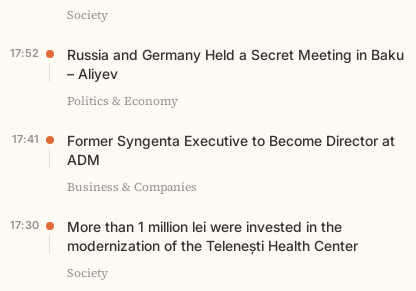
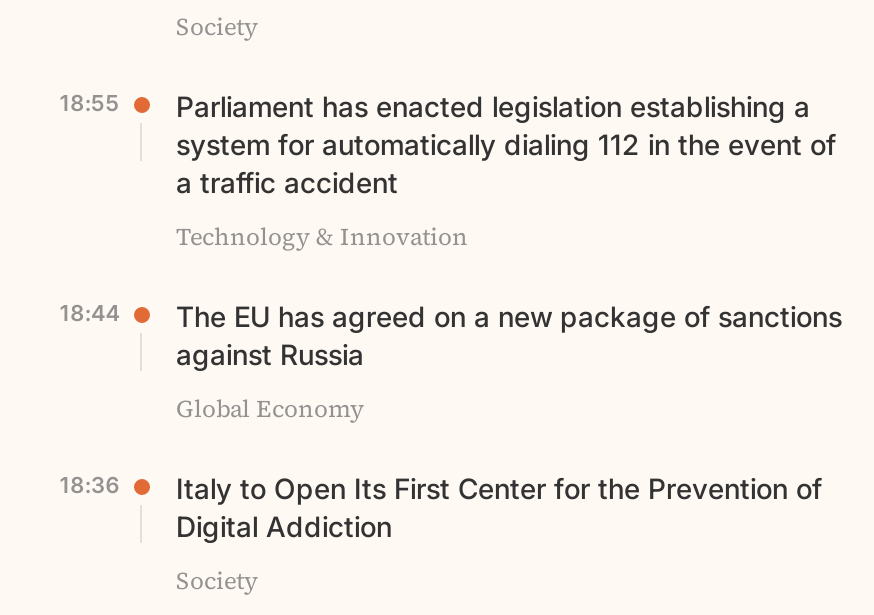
[10,46,404,82] 17:52 | Russia and Germany Held a Secret Meeting in Baku | – Aliyev -> [60,89,836,199] 18:55 | Parliament has enacted legislation establishing a | system for automatically dialing 112 in the event of | a traffic accident
[67,93,178,109] Politics & Economy -> [176,221,468,253] Technology & Innovation
[12,132,395,168] 17:41 | Former Syngenta Executive to Become Director at | ADM -> [60,299,842,371] 18:44 | The EU has agreed on a new package of sanctions | against Russia
[67,179,197,195] Business & Companies -> [176,393,364,425] Global Economy
[10,218,358,254] 17:30 | More than 1 million lei were invested in the | modernization of the Telenești Health Center -> [60,471,822,543] 18:36 | Italy to Open Its First Center for the Prevention of | Digital Addiction

